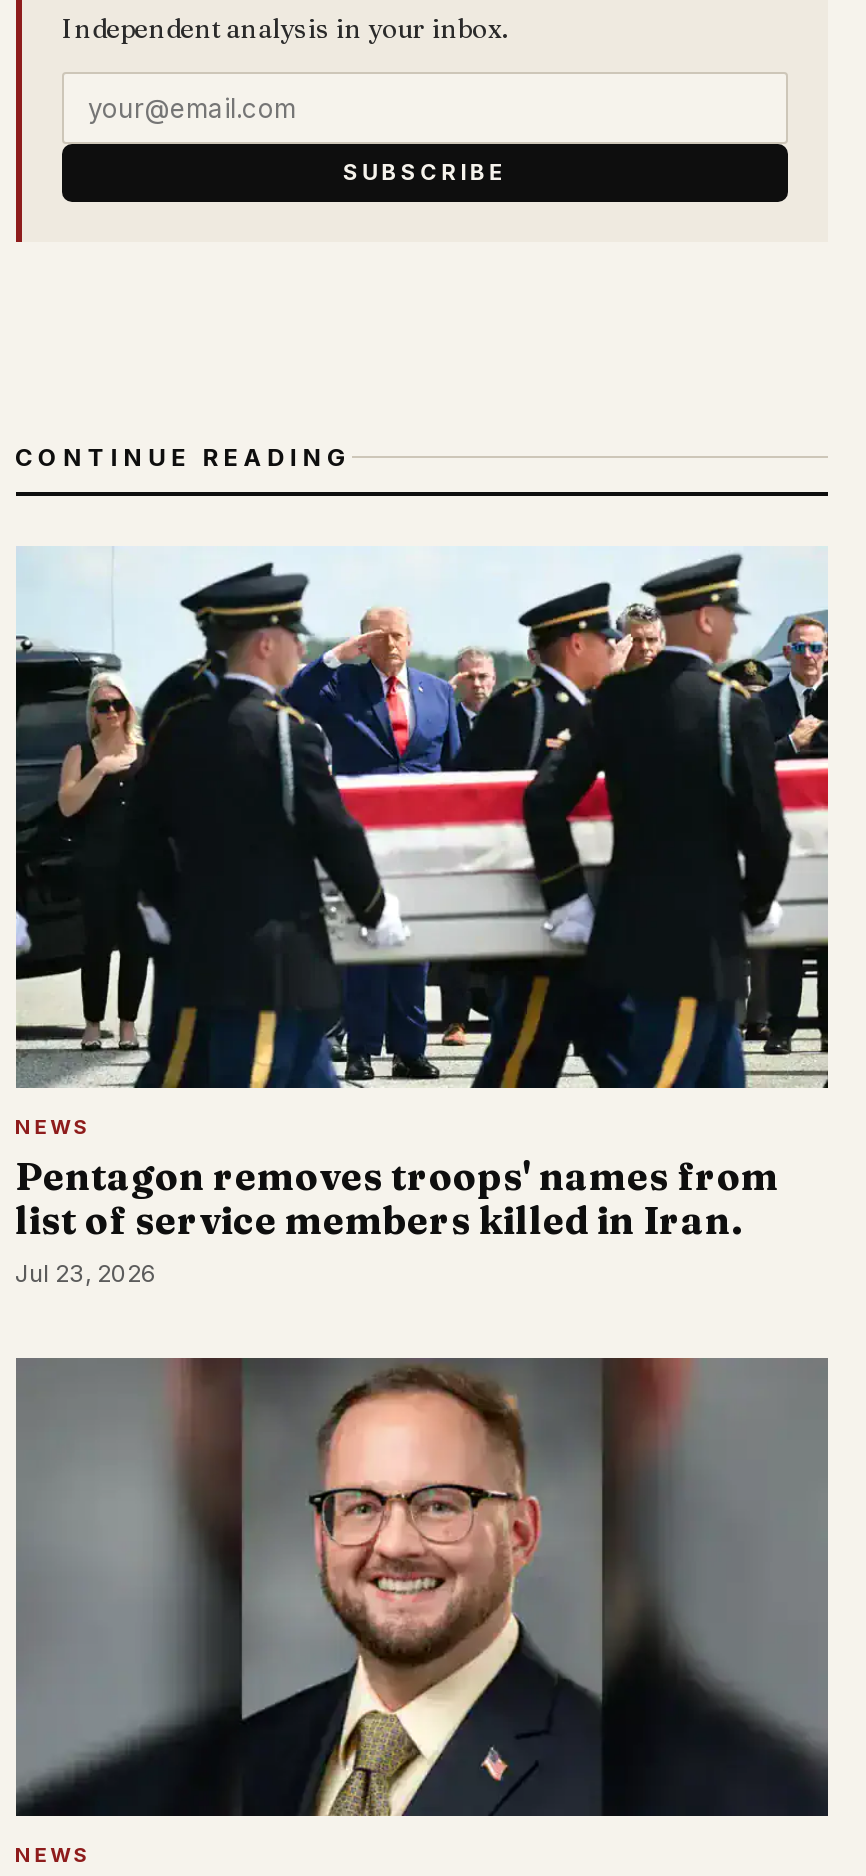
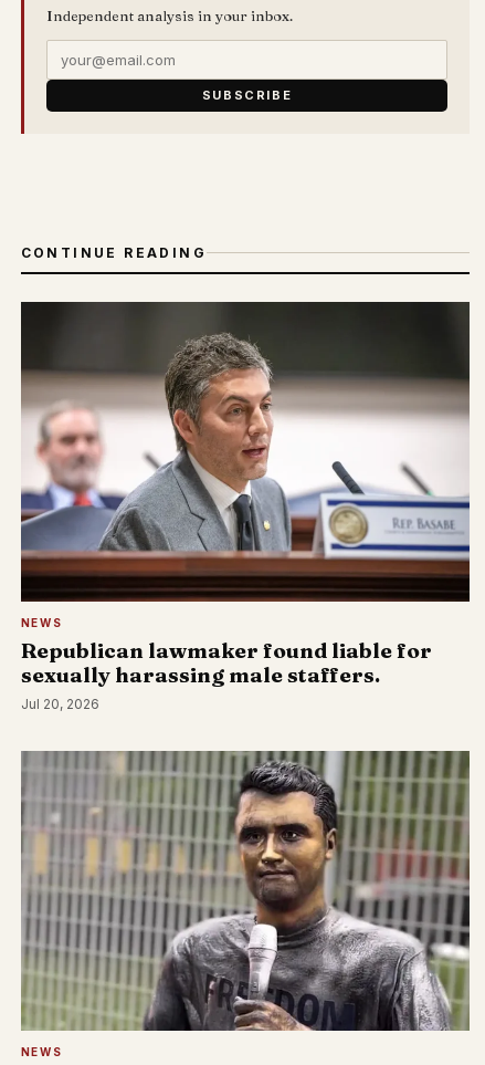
[14,546,830,1289] [image] | Pentagon removes troops' names from | list of service members killed in Iran. | Jul 23, 2026 -> [20,301,471,713] [image] | Republican lawmaker found liable for | sexually harassing male staffers. | Jul 20, 2026
[16,1358,828,1818] [image] -> [21,751,471,1032] [image]

